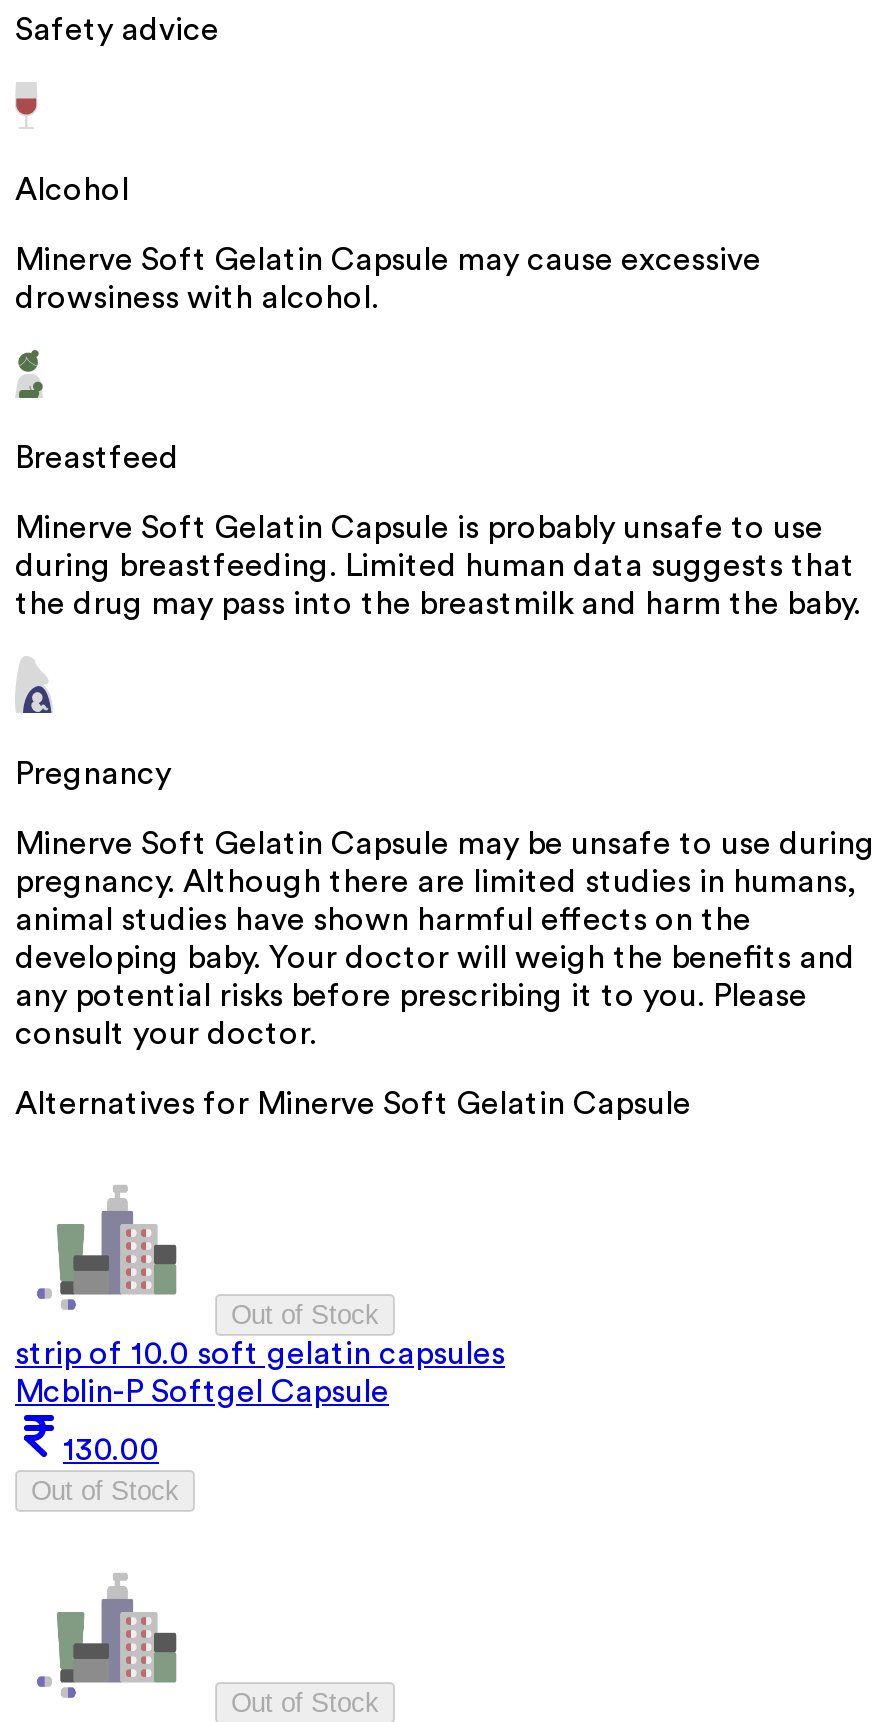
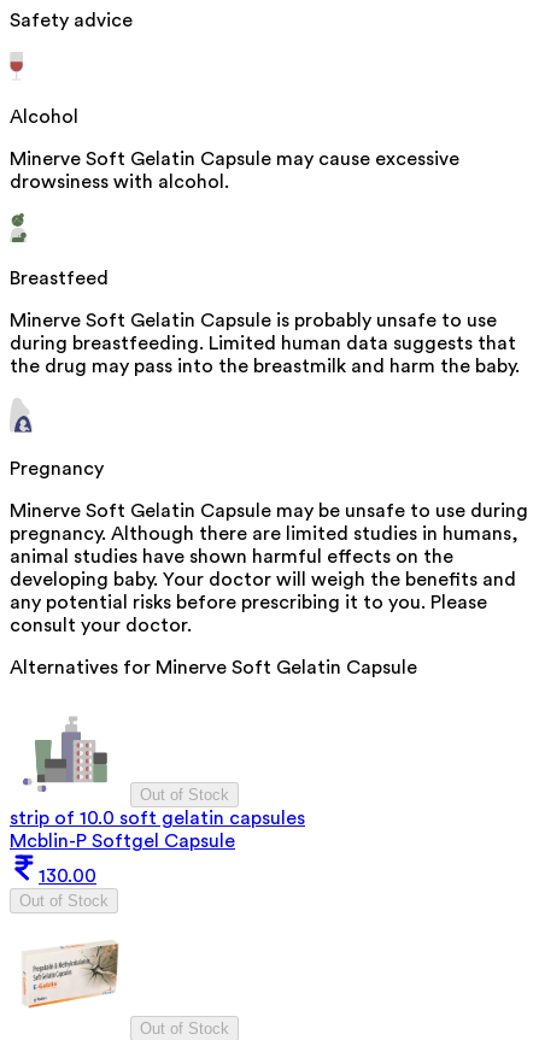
[35,1558,195,1700] [image] -> [22,940,119,1026] [image]

